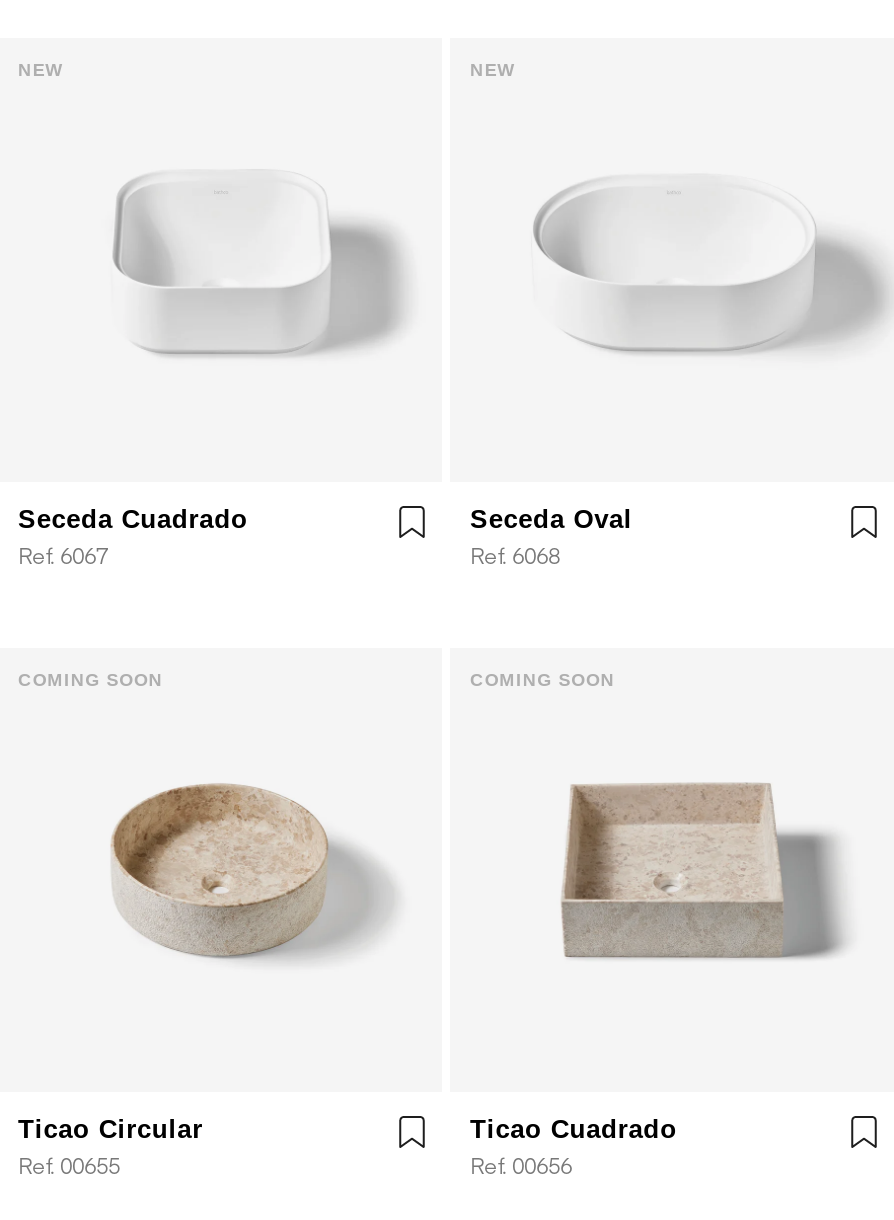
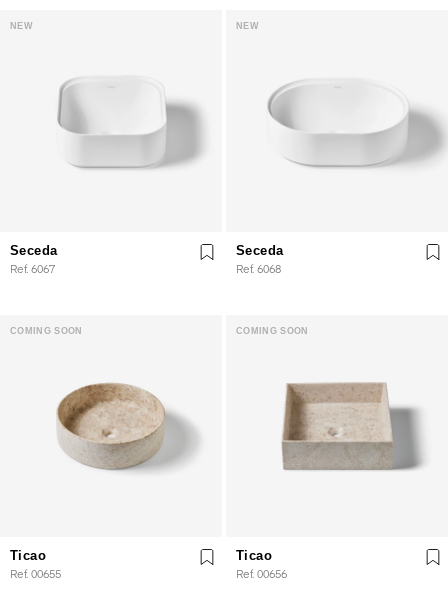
[18,504,248,534] Seceda Cuadrado -> [10,243,57,258] Seceda
[470,504,633,534] Seceda Oval -> [236,243,283,258] Seceda
[18,1114,203,1144] Ticao Circular -> [10,548,46,563] Ticao
[470,1114,677,1144] Ticao Cuadrado -> [236,548,272,563] Ticao

